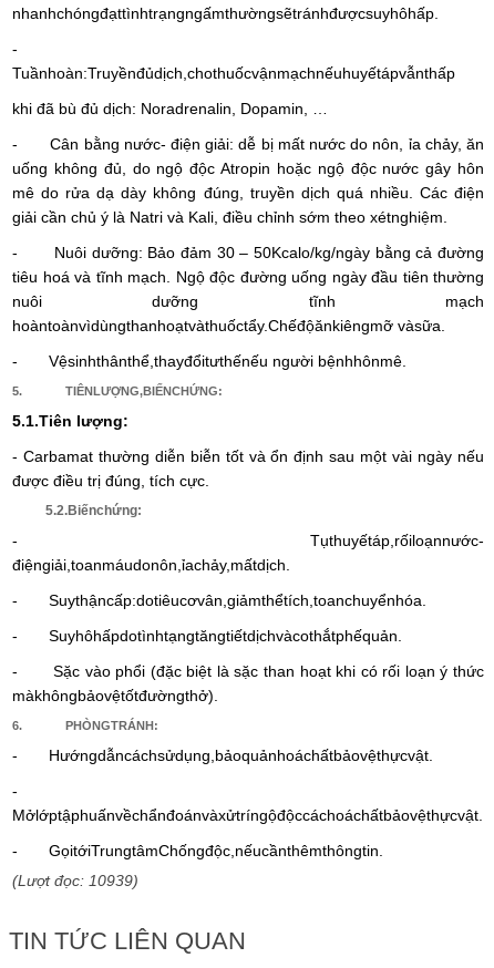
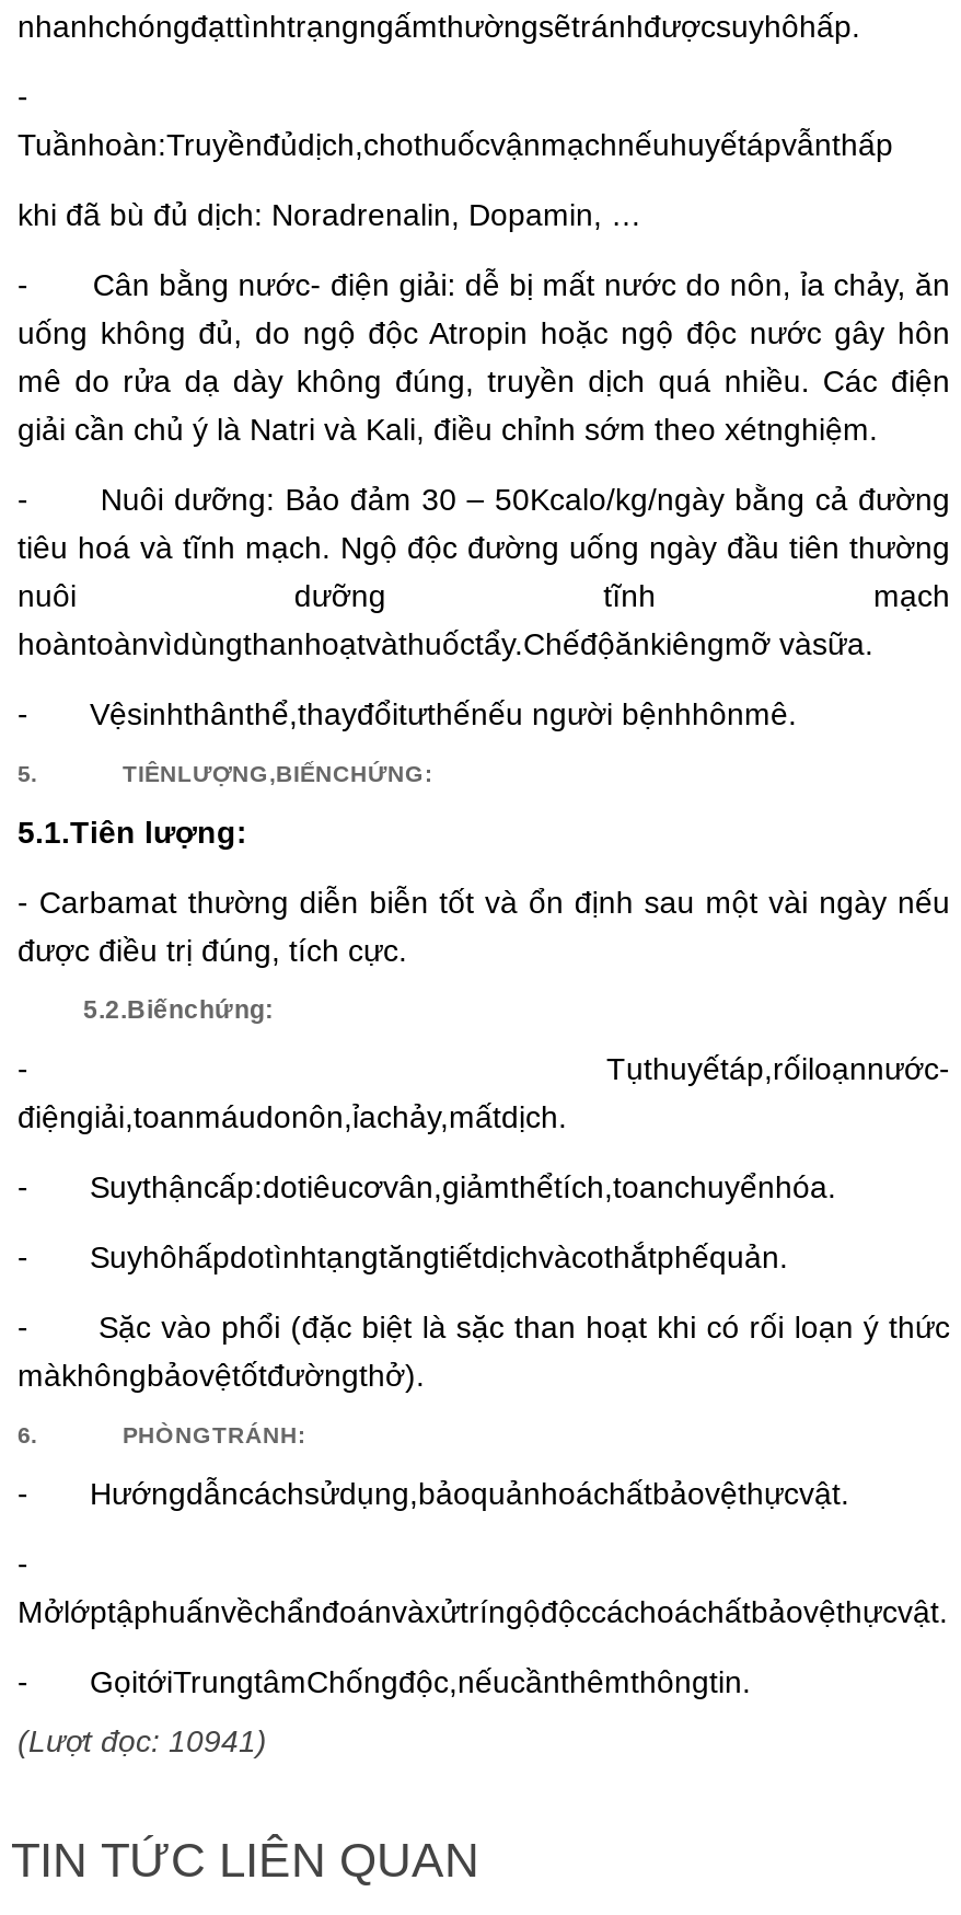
[12,872,138,889] (Lượt đọc: 10939) -> [18,1723,267,1758] (Lượt đọc: 10941)

